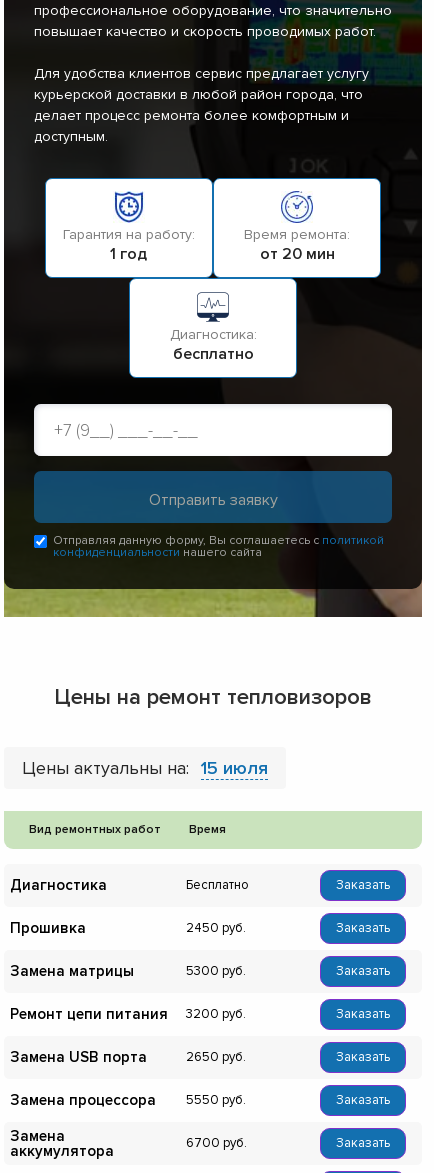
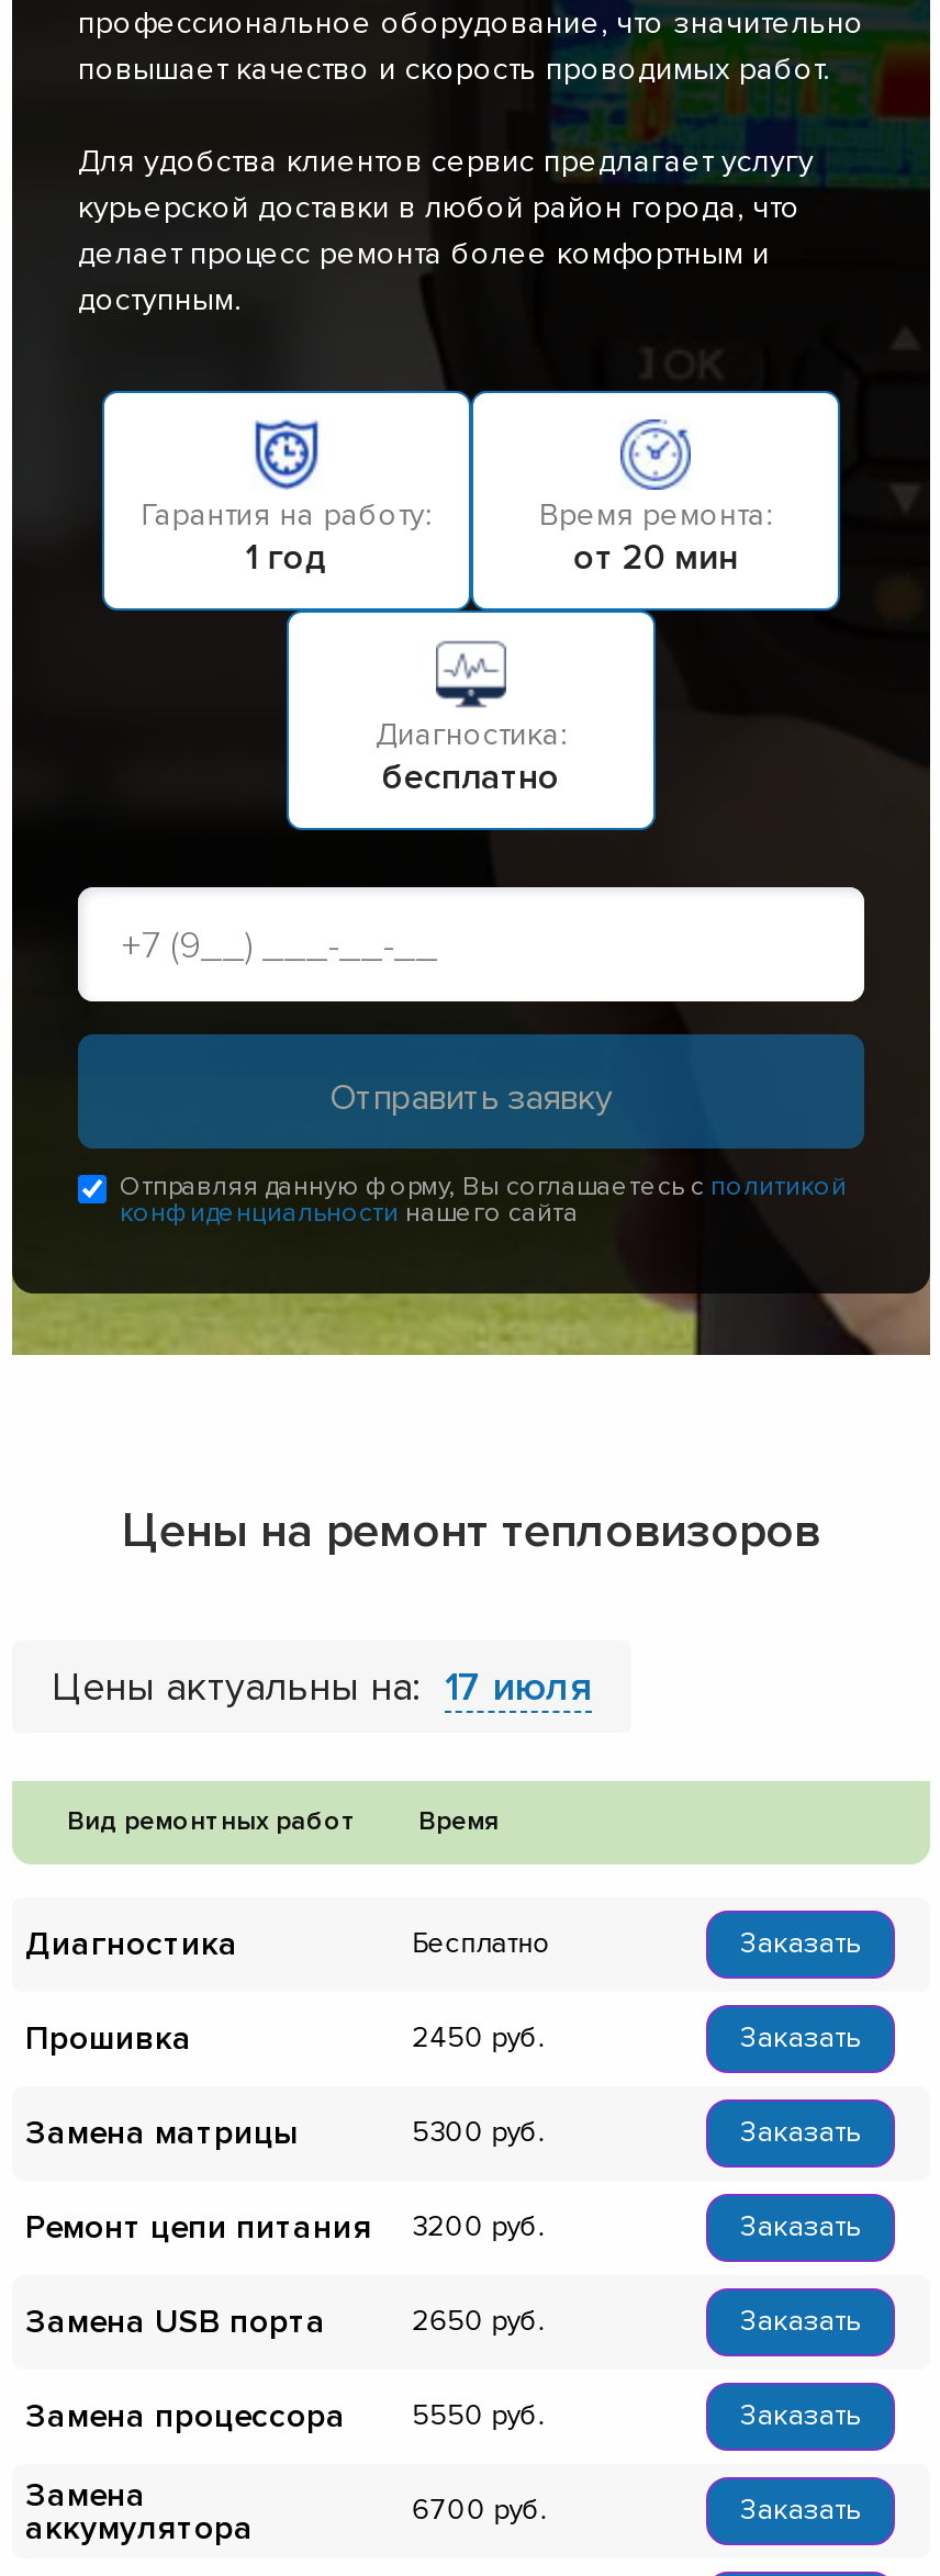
[22,757,268,779] Цены актуальны на: 15 июля -> [52,1663,592,1711] Цены актуальны на: 17 июля

